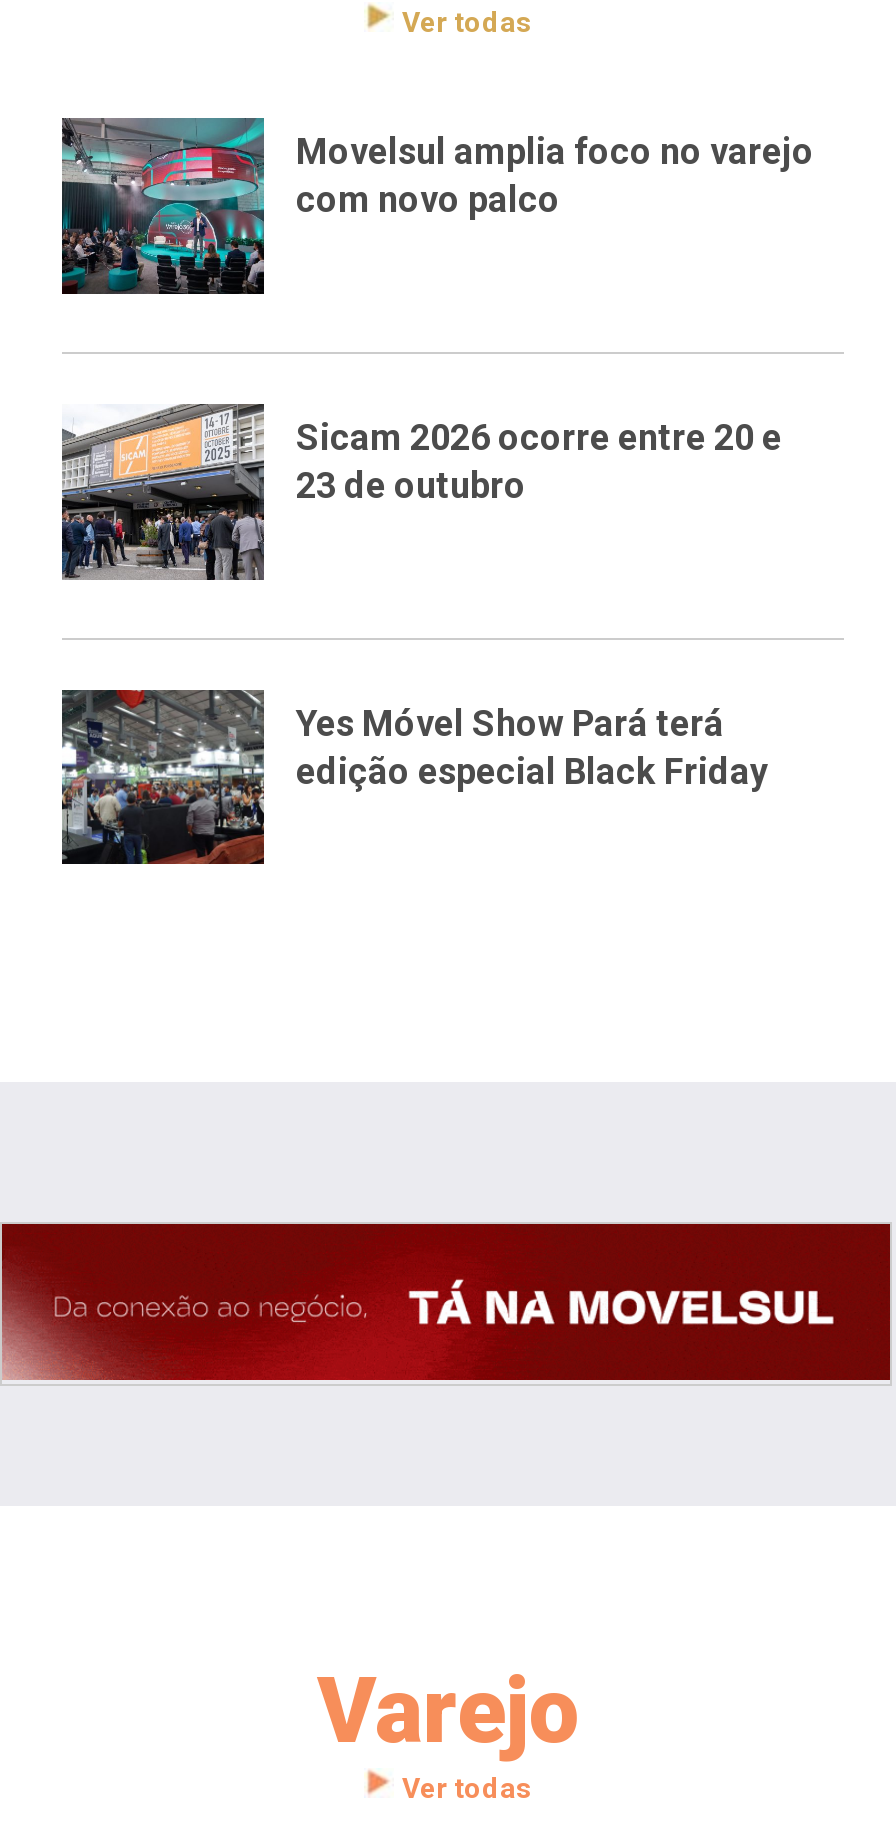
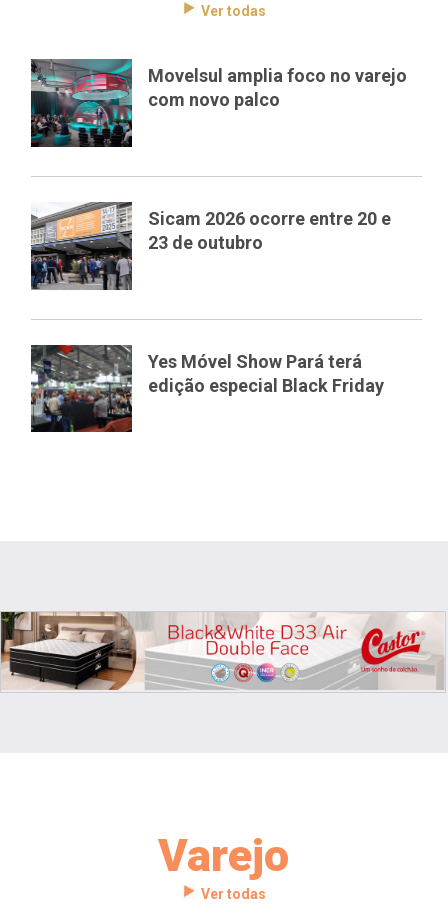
[6,1222,890,1382] [image] -> [3,611,445,691] [image]

